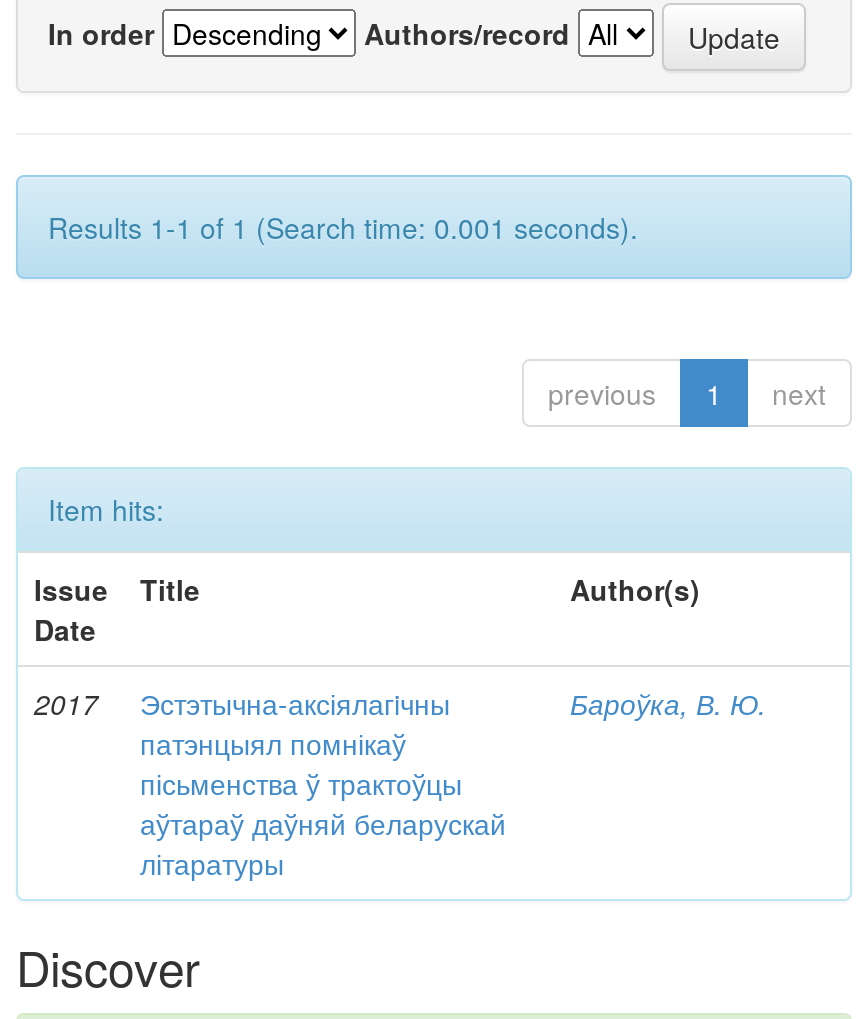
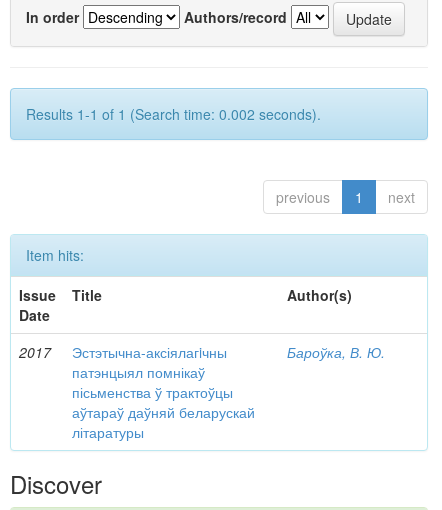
[48,207,638,247] Results 1-1 of 1 (Search time: 0.001 seconds). -> [26,104,321,124] Results 1-1 of 1 (Search time: 0.002 seconds).

